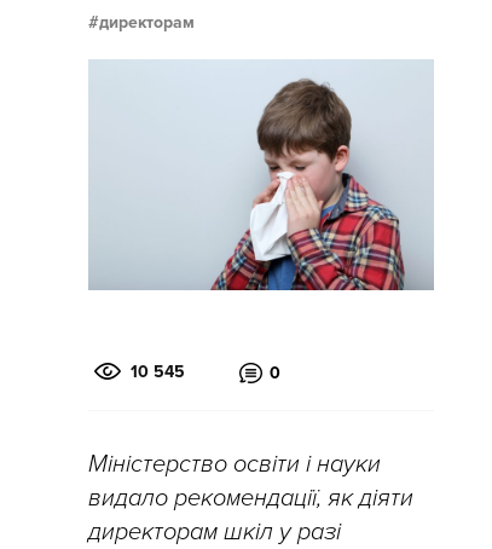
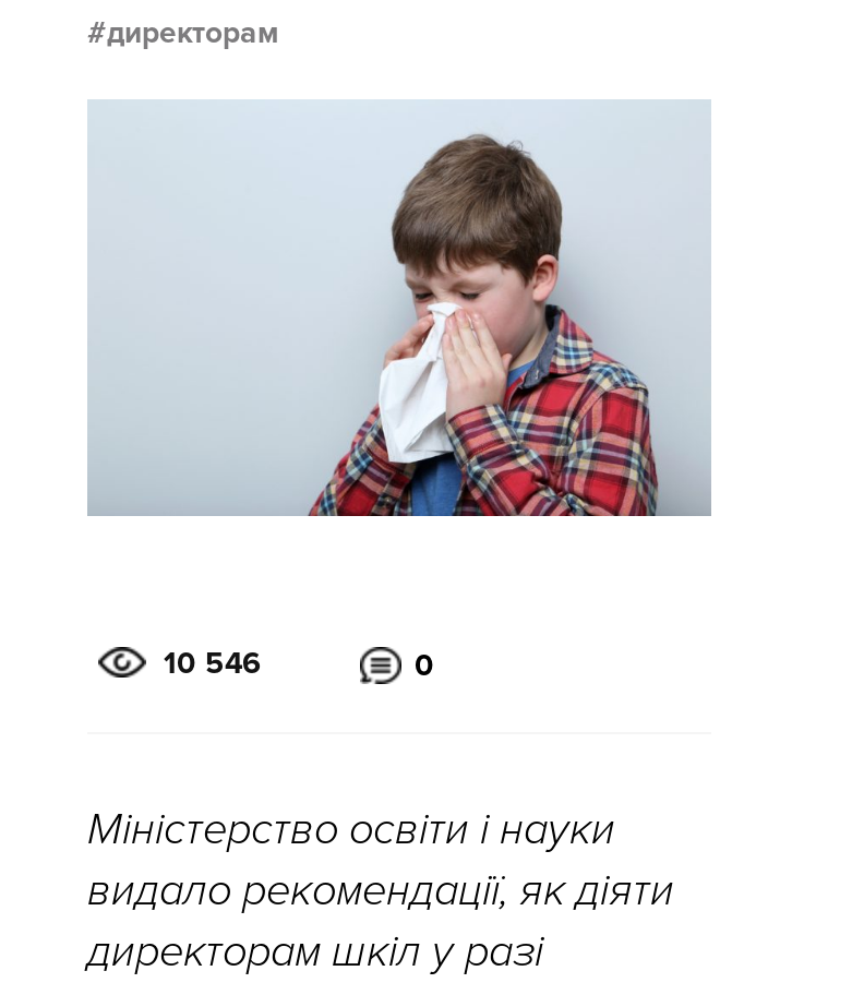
[131,362,185,382] 10 545 -> [164,645,262,683] 10 546

